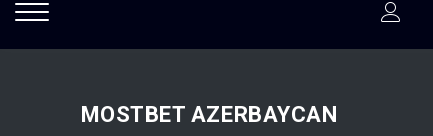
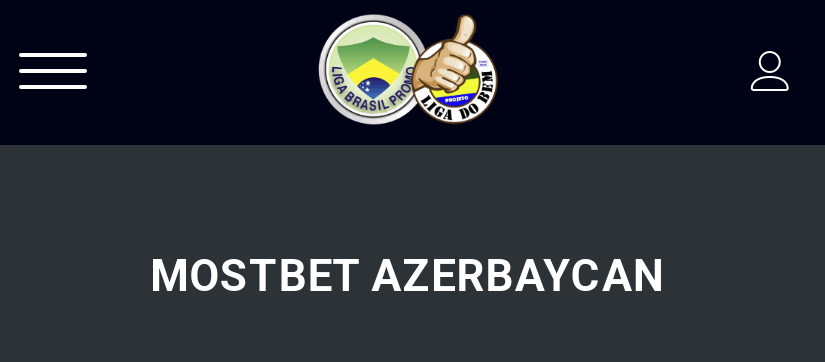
none -> [317,13,499,127] [image]

